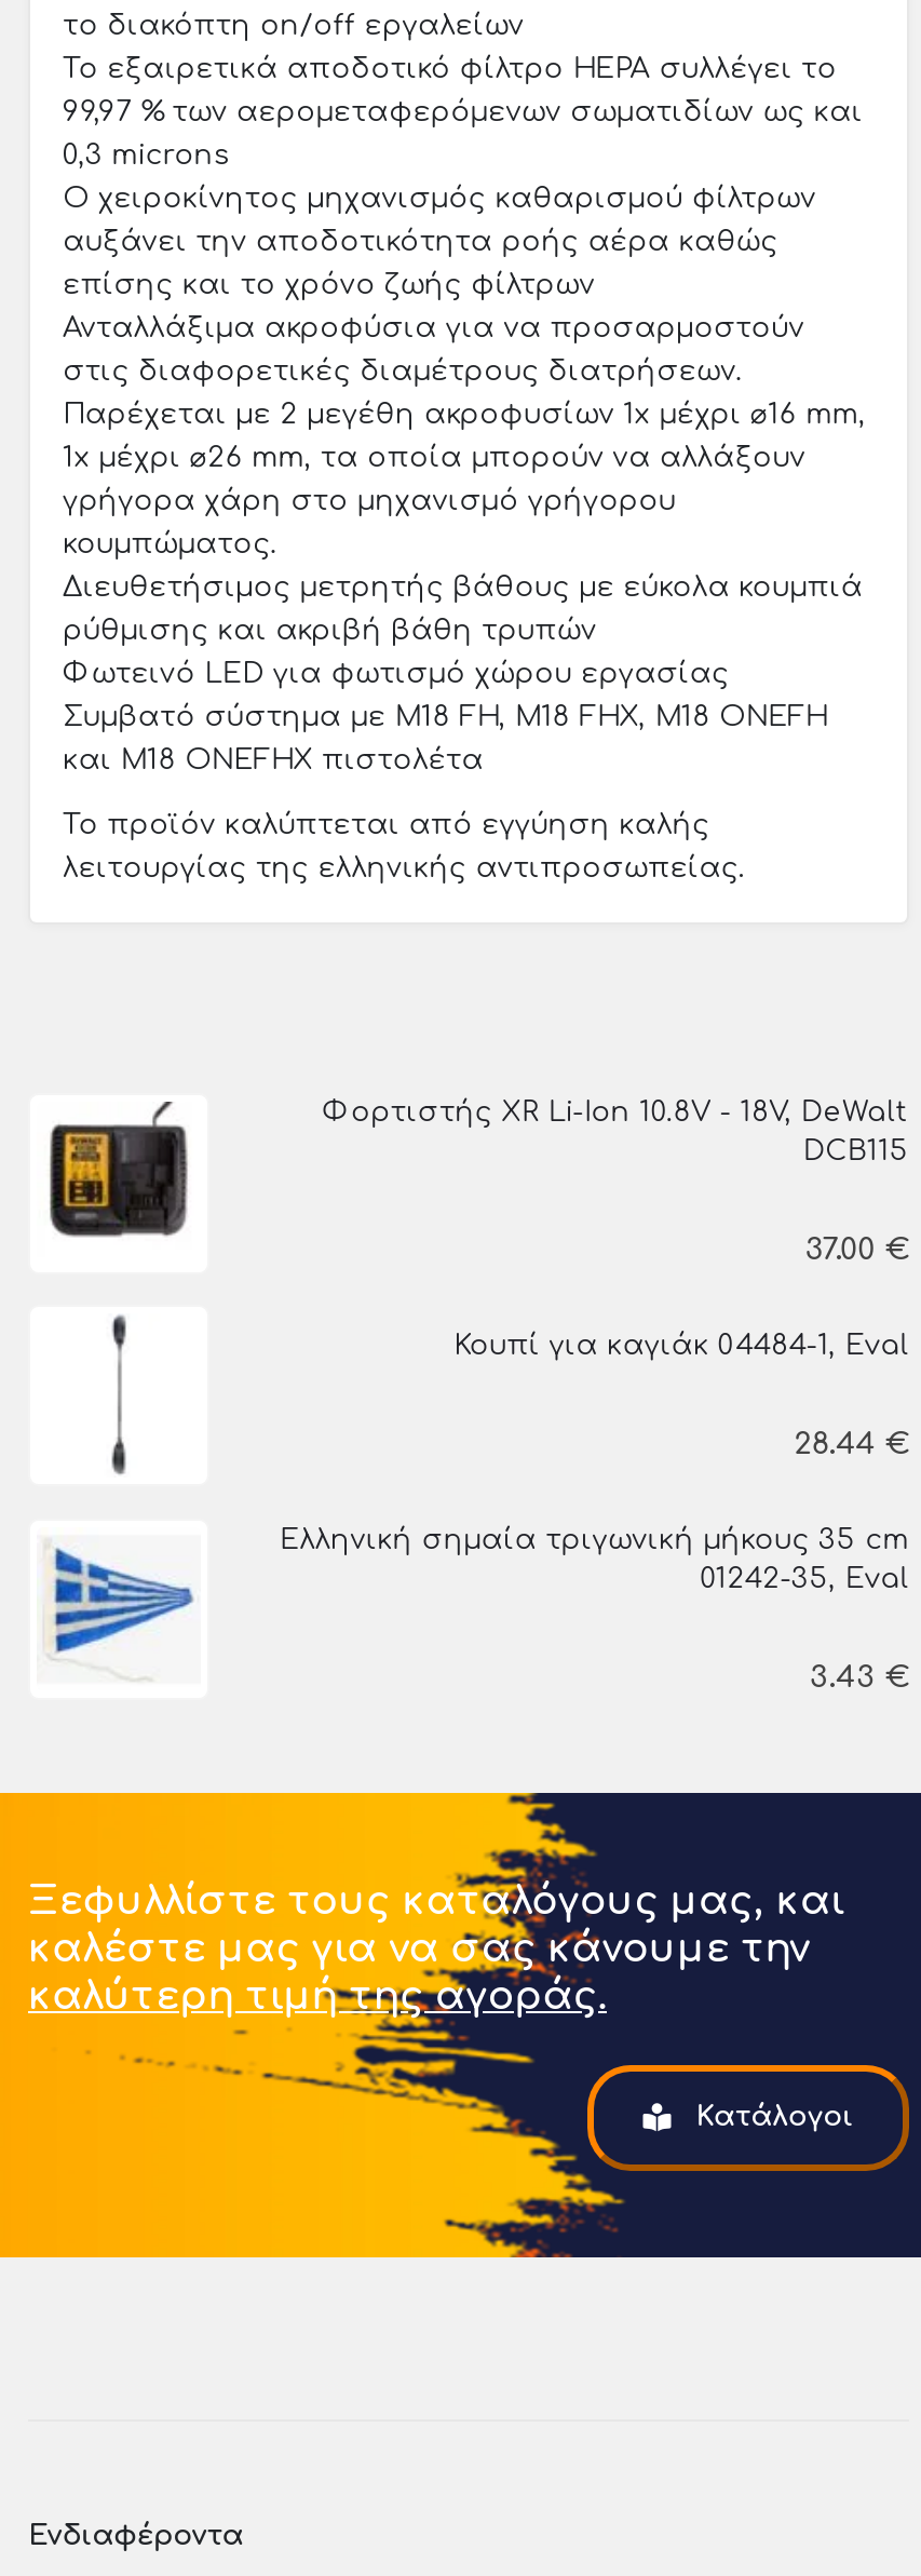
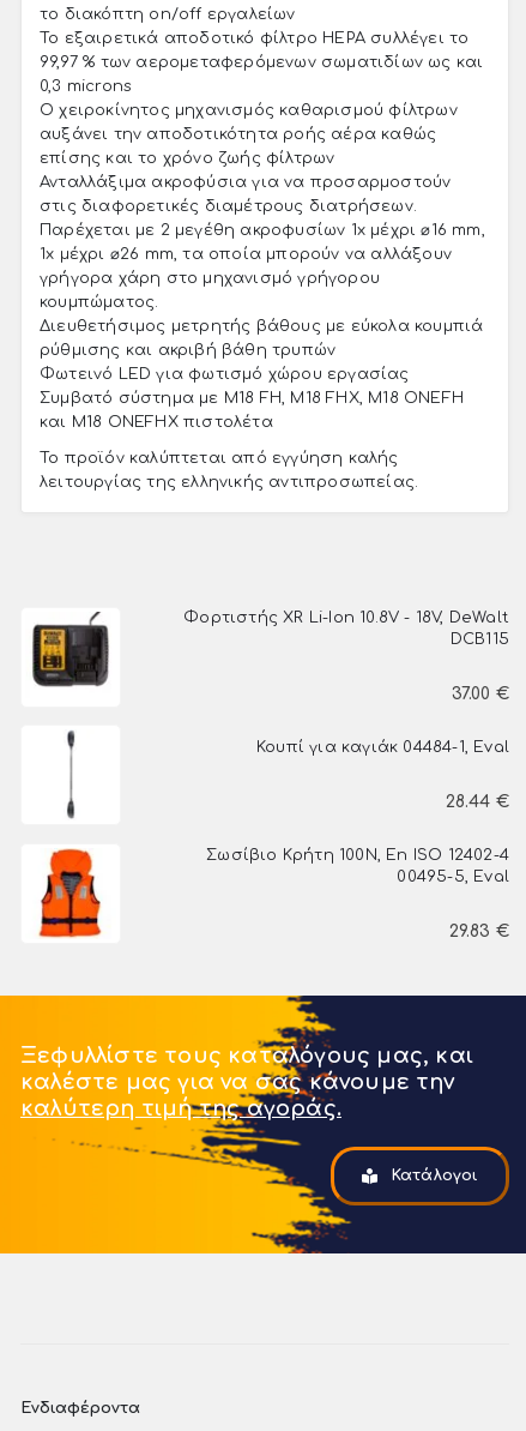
[45,1529,194,1689] [image] -> [31,848,111,939] [image]
[279,1525,909,1594] Ελληνική σημαία τριγωνική μήκους 35 cm | 01242-35, Eval -> [206,847,509,885] Σωσίβιο Κρήτη 100N, En ISO 12402-4 | 00495-5, Eval
[809,1661,909,1693] 3.43 € -> [449,922,509,940] 29.83 €

